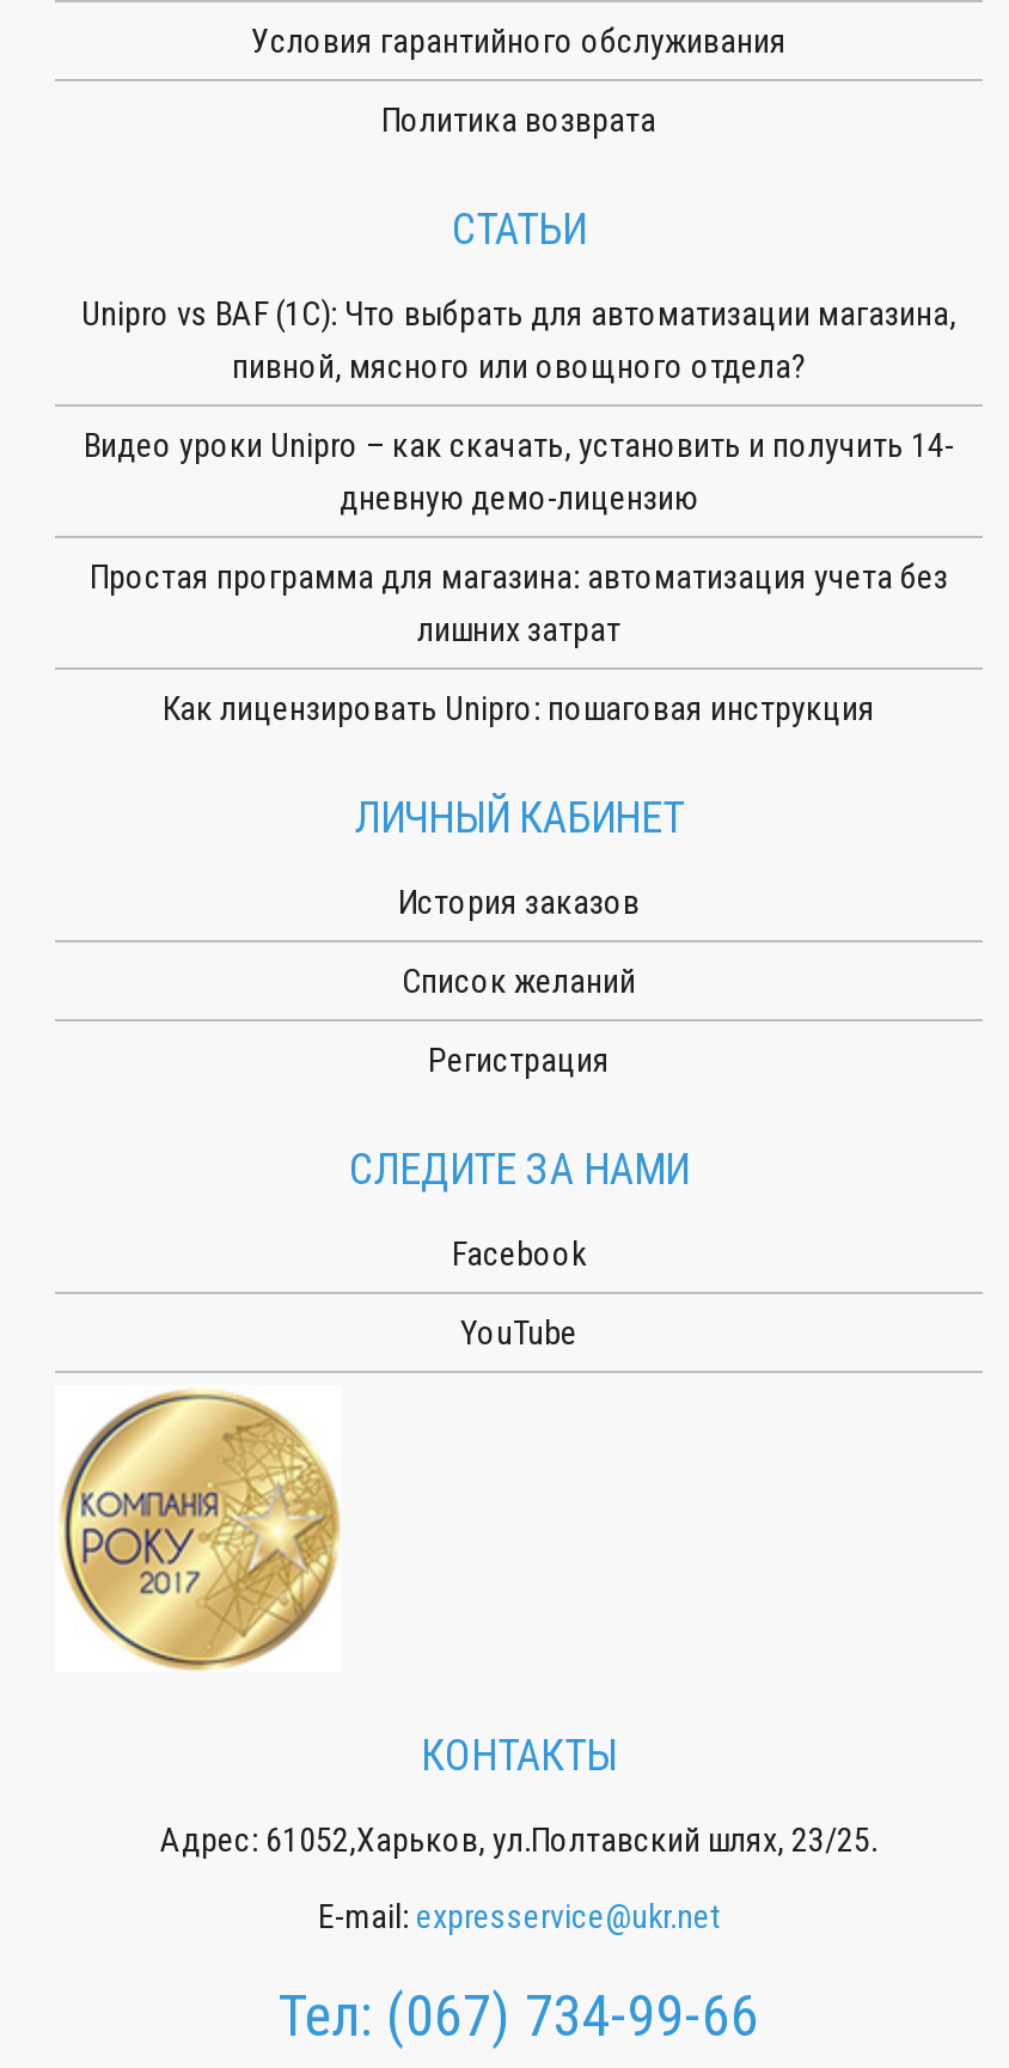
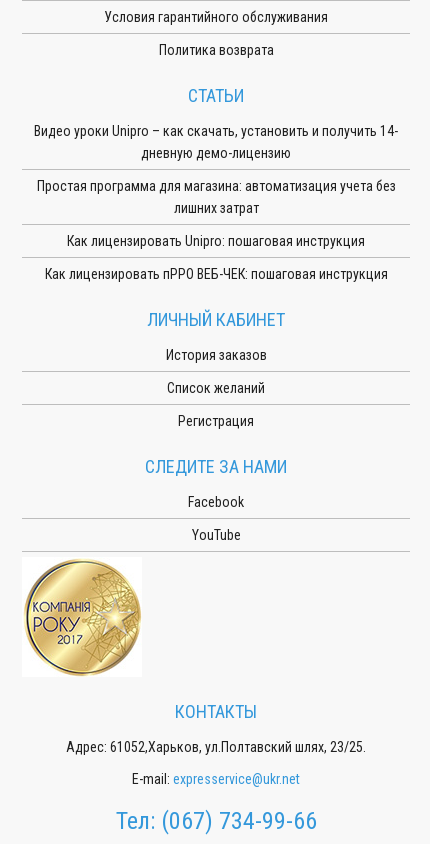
[81,294,956,385] Unipro vs BAF (1С): Что выбрать для автоматизации магазина, | пивной, мясного или овощного отдела? -> none
moved [84,426,954,727] -> [34,123,398,249]: Видео уроки Unipro – как скачать, установить и получить 14- | дневную демо-лицензию | Простая программа для магазина: автоматизация учета без | лишних затрат | Как лицензировать Unipro: пошаговая инструкция
none -> [44,266,387,282] Как лицензировать пРРО ВЕБ-ЧЕК: пошаговая инструкция

